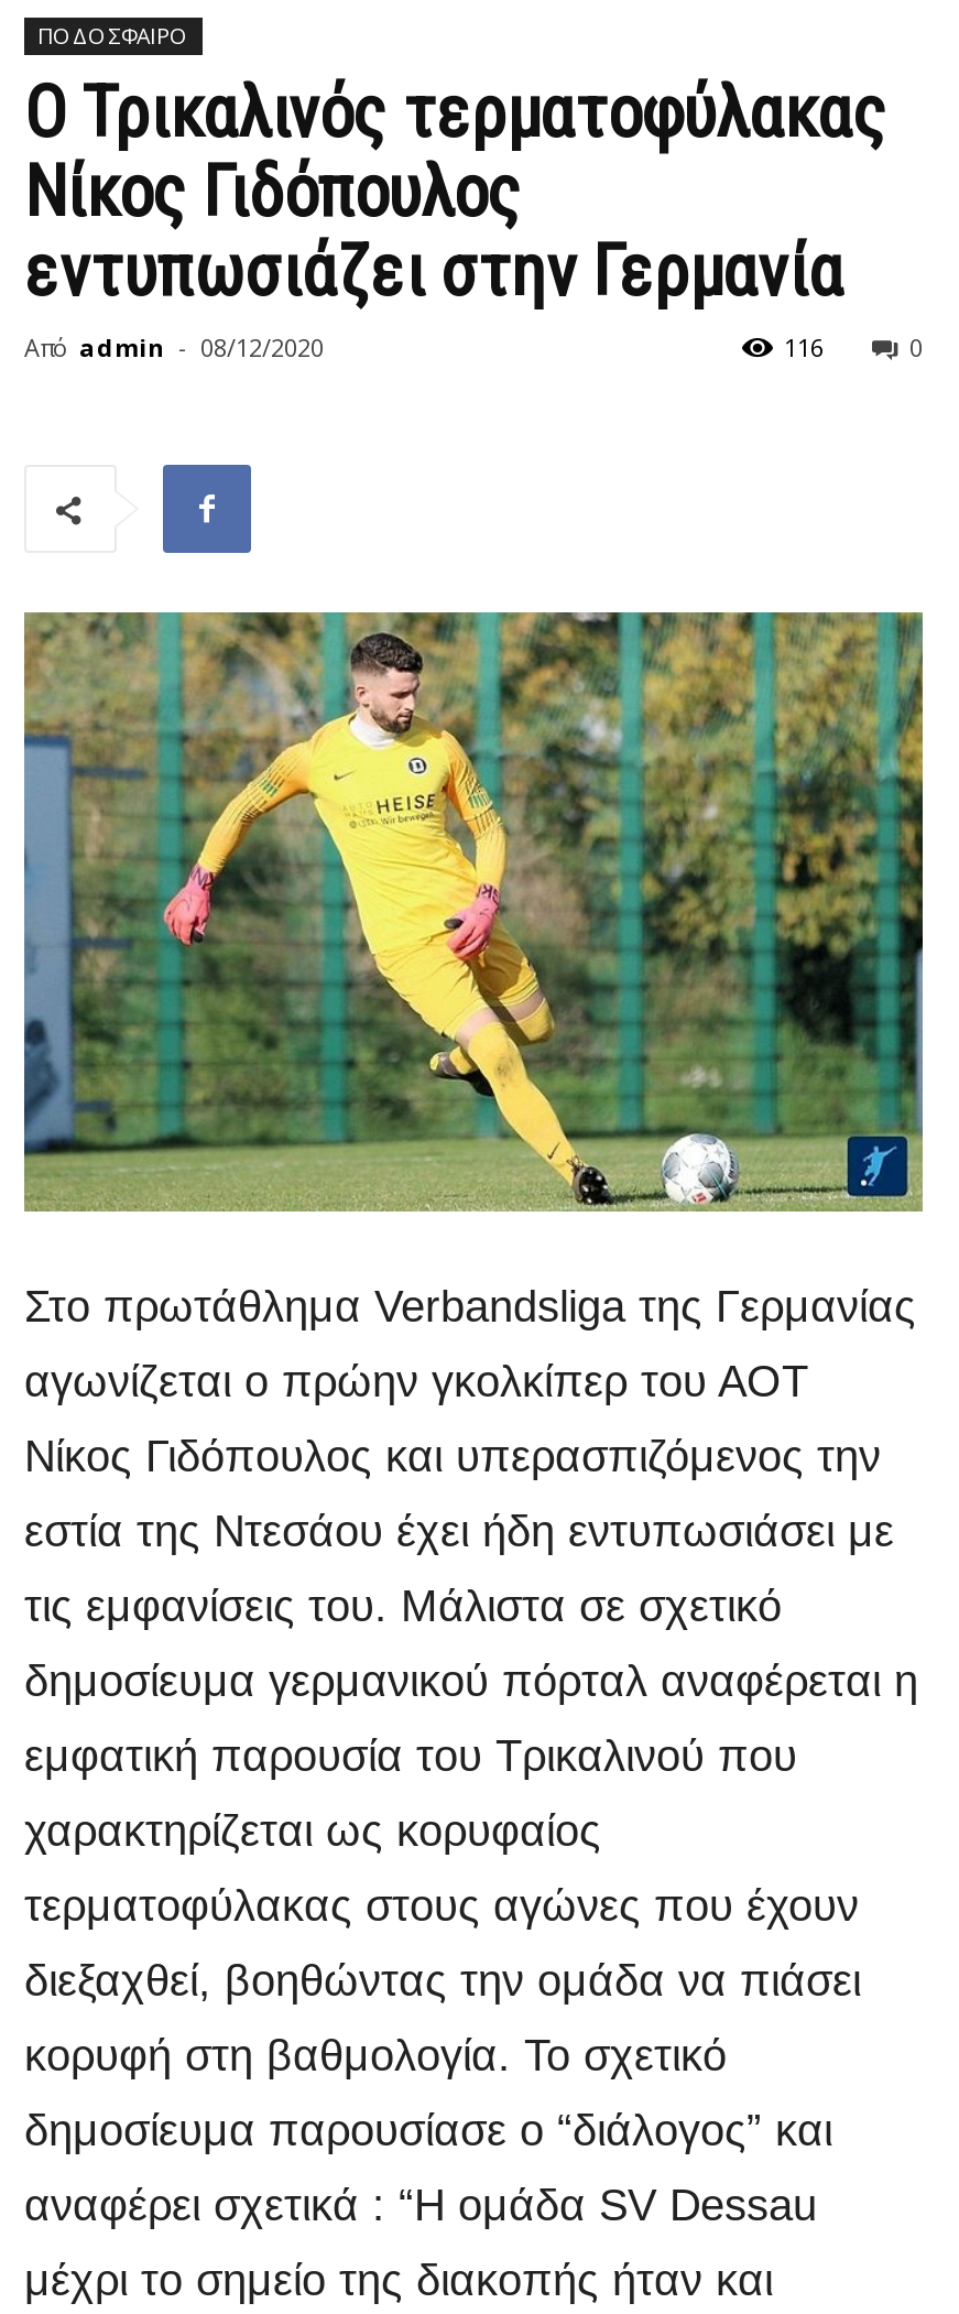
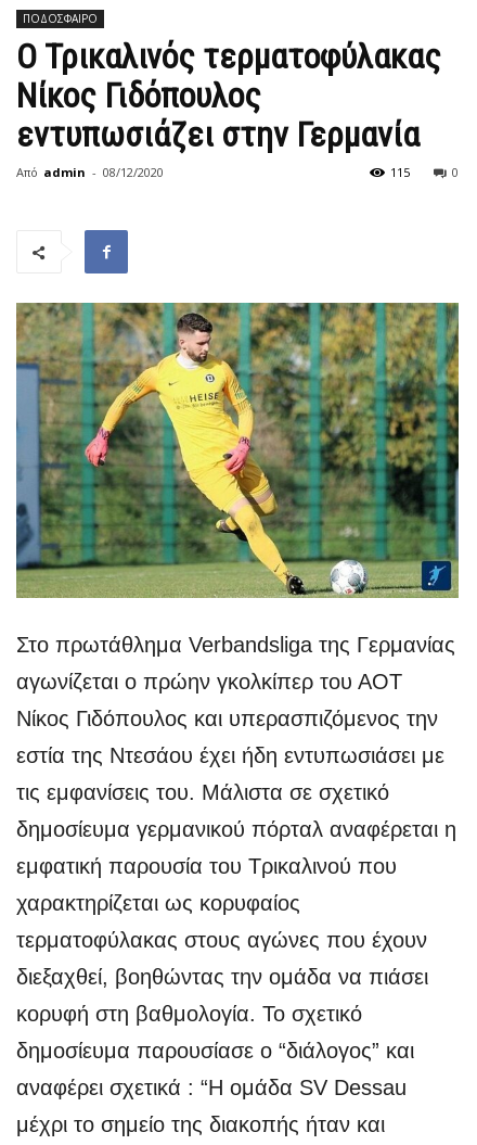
[784,330,824,363] 116 -> [390,164,410,180] 115

